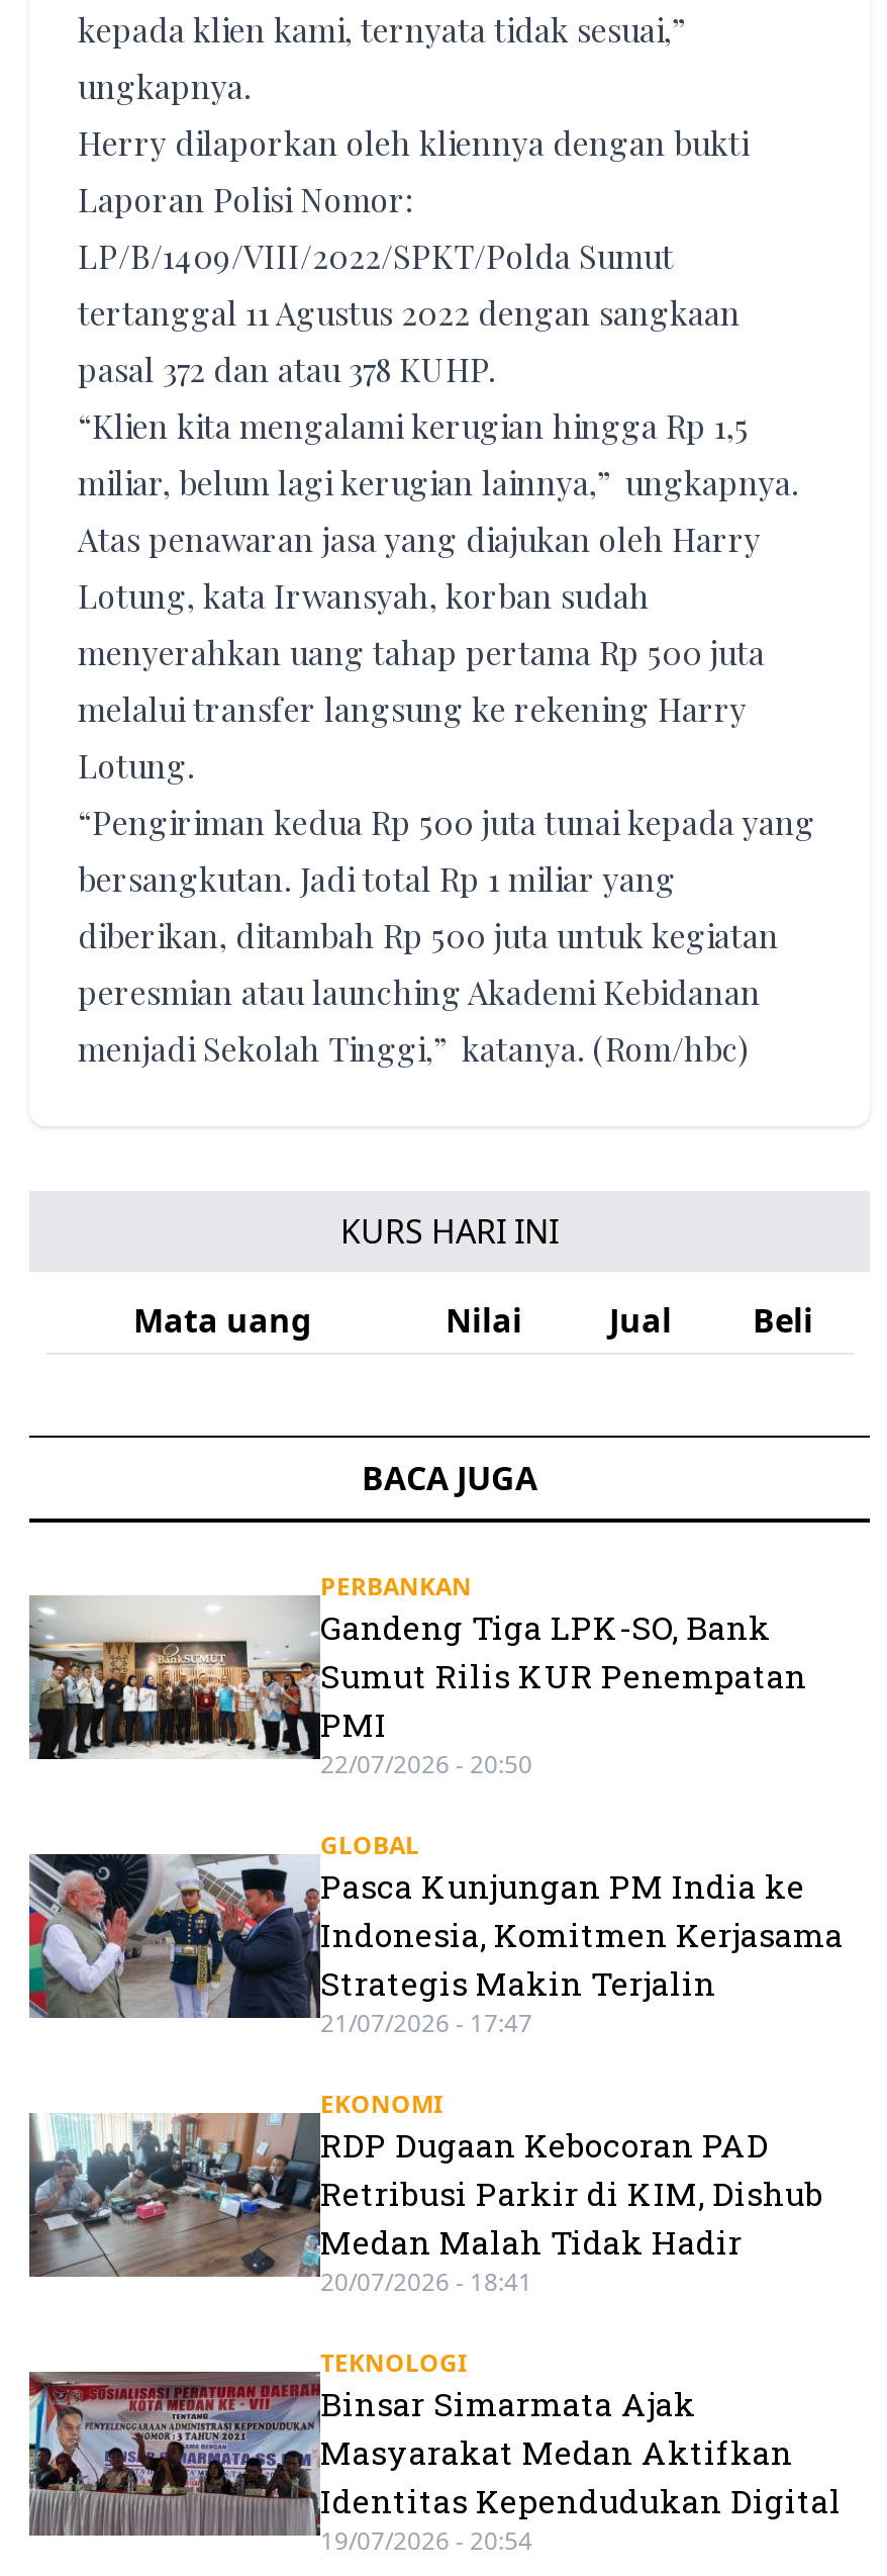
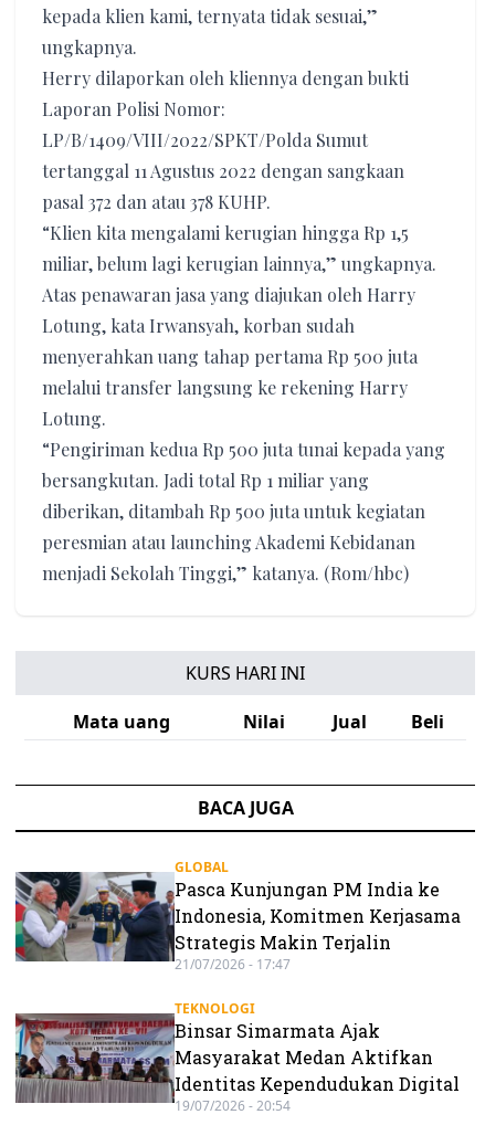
[27,1569,807,1781] [image] | PERBANKAN | Gandeng Tiga LPK-SO, Bank | Sumut Rilis KUR Penempatan | PMI | 22/07/2026 - 20:50 -> none
[27,2087,823,2299] [image] | EKONOMI | RDP Dugaan Kebocoran PAD | Retribusi Parkir di KIM, Dishub | Medan Malah Tidak Hadir | 20/07/2026 - 18:41 -> none

